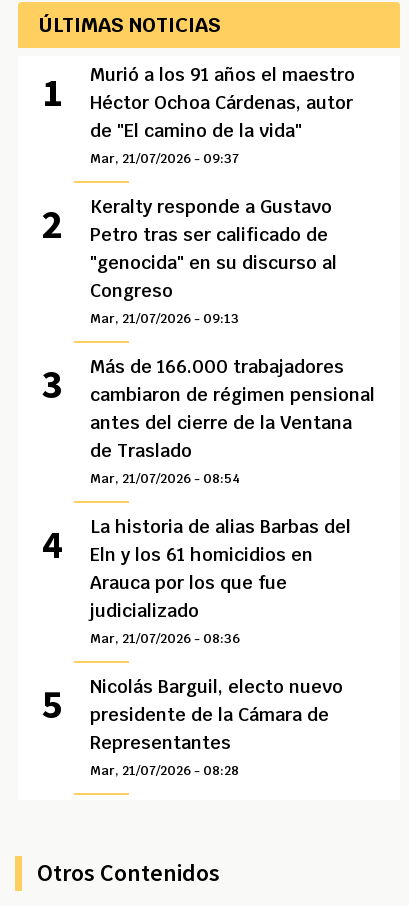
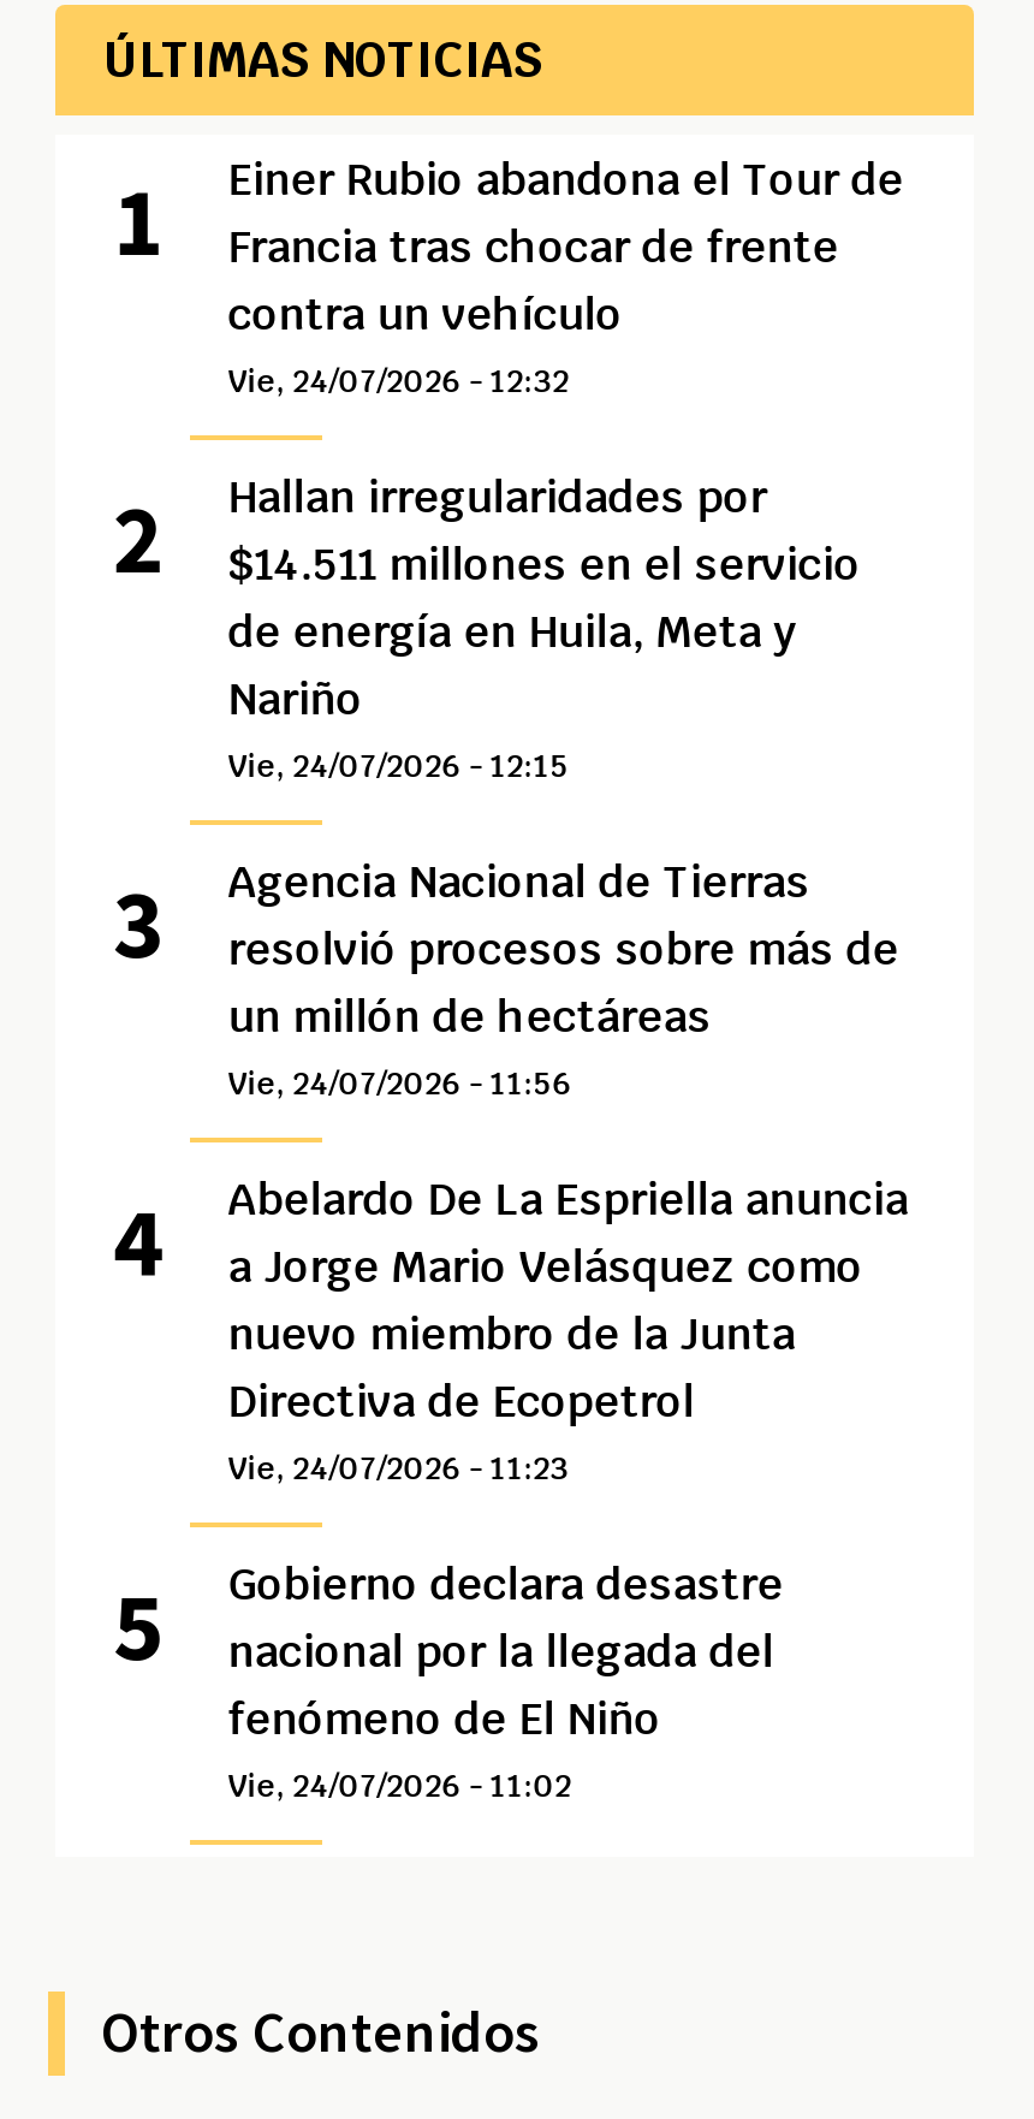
[90,63,355,167] Murió a los 91 años el maestro | Héctor Ochoa Cárdenas, autor | de "El camino de la vida" | Mar, 21/07/2026 - 09:37 -> [228,153,904,403] Einer Rubio abandona el Tour de | Francia tras chocar de frente | contra un vehículo | Vie, 24/07/2026 - 12:32
[90,195,337,327] Keralty responde a Gustavo | Petro tras ser calificado de | "genocida" en su discurso al | Congreso | Mar, 21/07/2026 - 09:13 -> [228,470,860,788] Hallan irregularidades por | $14.511 millones en el servicio | de energía en Huila, Meta y | Nariño | Vie, 24/07/2026 - 12:15
[90,355,375,487] Más de 166.000 trabajadores | cambiaron de régimen pensional | antes del cierre de la Ventana | de Traslado | Mar, 21/07/2026 - 08:54 -> [228,855,899,1105] Agencia Nacional de Tierras | resolvió procesos sobre más de | un millón de hectáreas | Vie, 24/07/2026 - 11:56
[90,515,351,647] La historia de alias Barbas del | Eln y los 61 homicidios en | Arauca por los que fue | judicializado | Mar, 21/07/2026 - 08:36 -> [228,1173,908,1490] Abelardo De La Espriella anuncia | a Jorge Mario Velásquez como | nuevo miembro de la Junta | Directiva de Ecopetrol | Vie, 24/07/2026 - 11:23
[90,675,343,779] Nicolás Barguil, electo nuevo | presidente de la Cámara de | Representantes | Mar, 21/07/2026 - 08:28 -> [228,1557,783,1808] Gobierno declara desastre | nacional por la llegada del | fenómeno de El Niño | Vie, 24/07/2026 - 11:02

